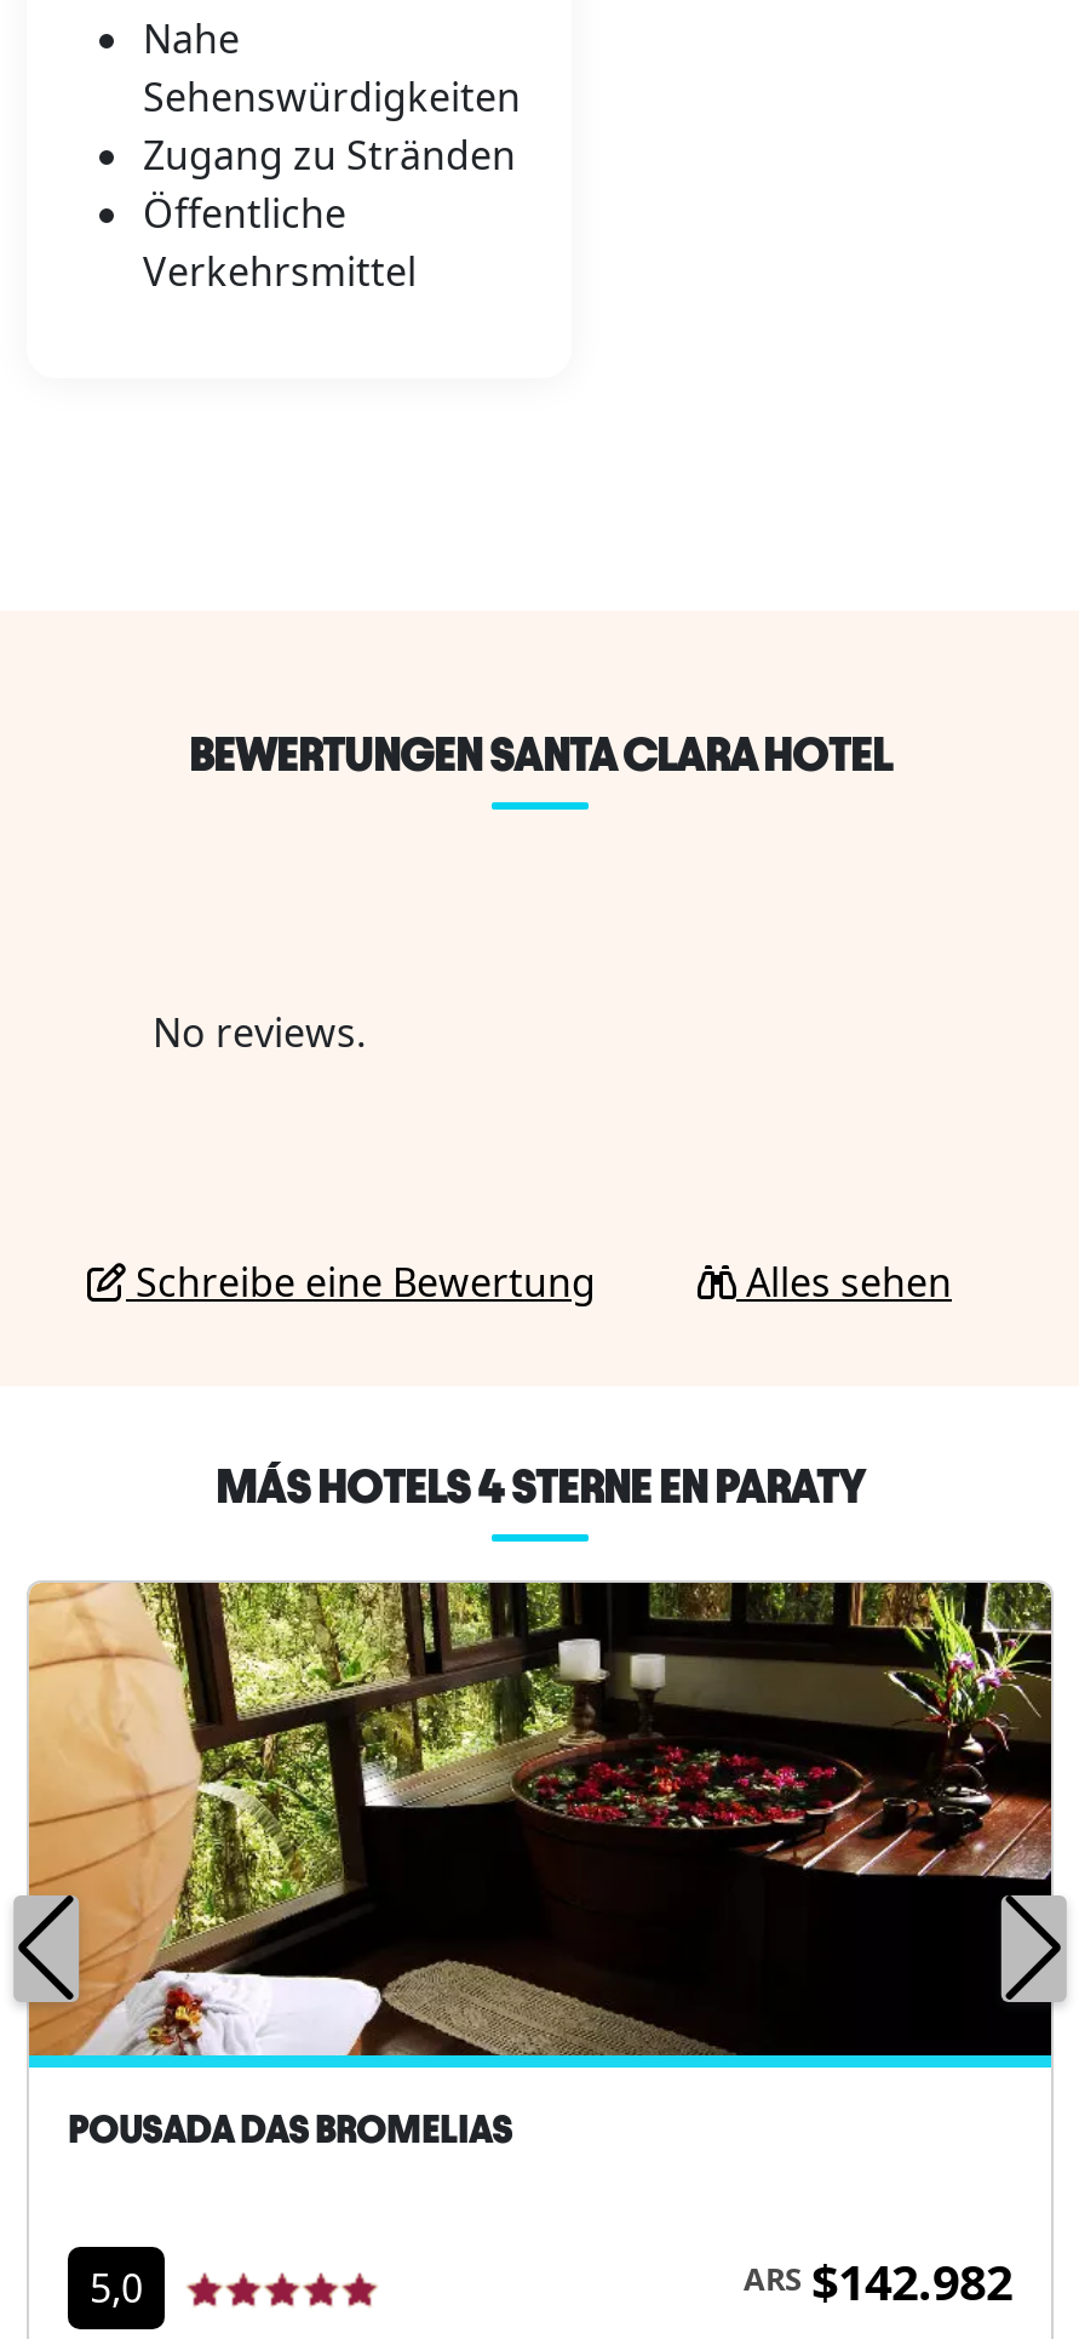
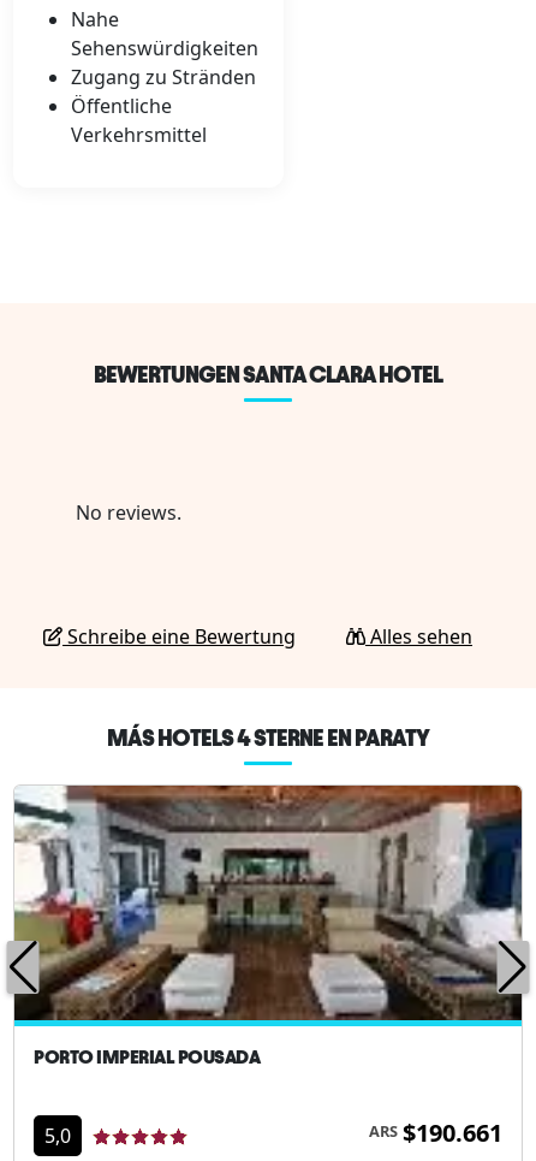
[27,1580,1054,2150] [image] | POUSADA DAS BROMELIAS -> [13,784,523,1067] [image] | PORTO IMPERIAL POUSADA
[744,2249,1012,2315] ARS $142.982 -> [369,1116,502,1149] ARS $190.661

